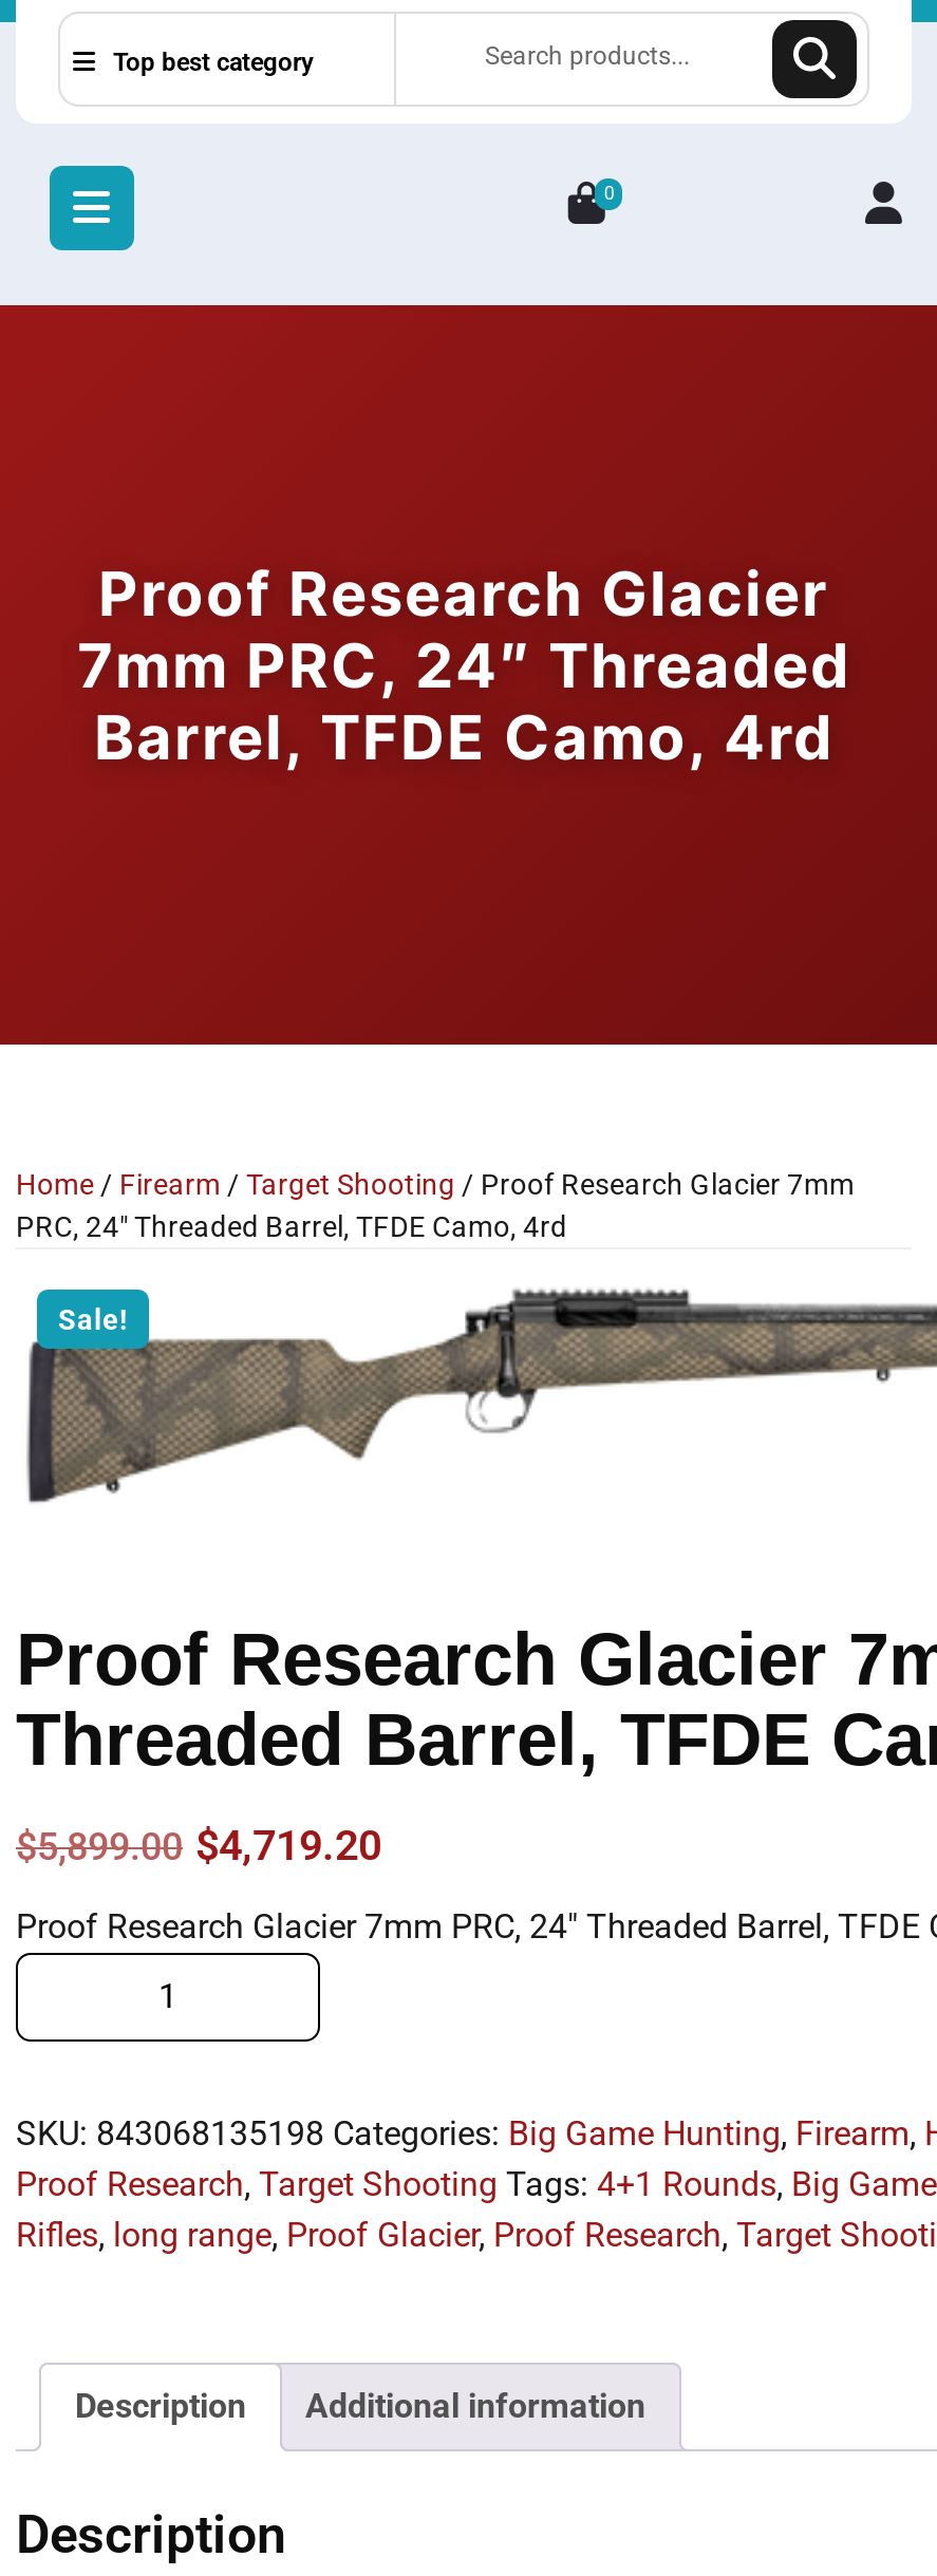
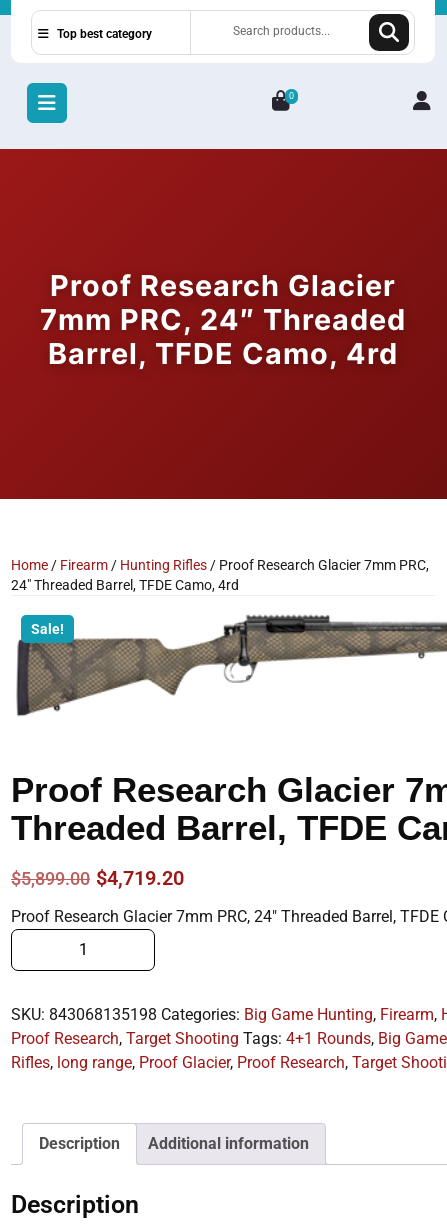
[16,1167,855,1243] Home / Firearm / Target Shooting / Proof Research Glacier 7mm | PRC, 24″ Threaded Barrel, TFDE Camo, 4rd -> [11,557,429,593] Home / Firearm / Hunting Rifles / Proof Research Glacier 7mm PRC, | 24″ Threaded Barrel, TFDE Camo, 4rd

